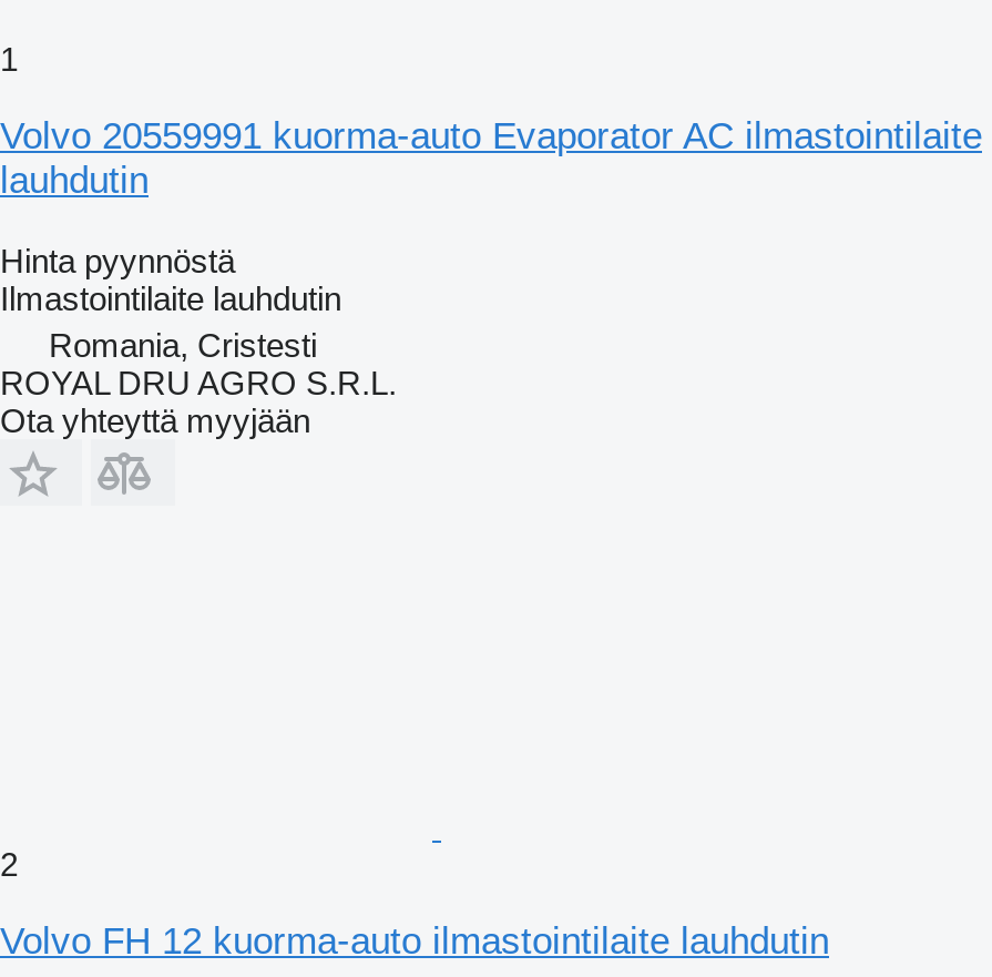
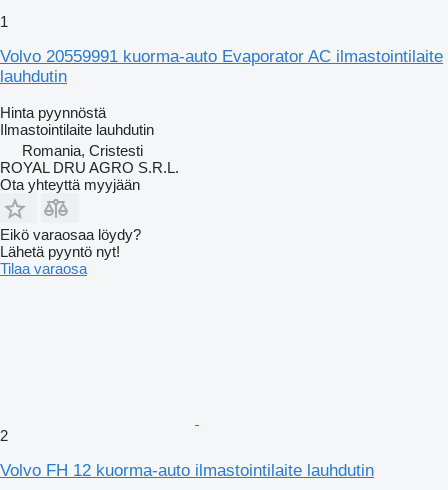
none -> [0,226,141,277] Eikö varaosaa löydy? | Lähetä pyyntö nyt! | Tilaa varaosa

